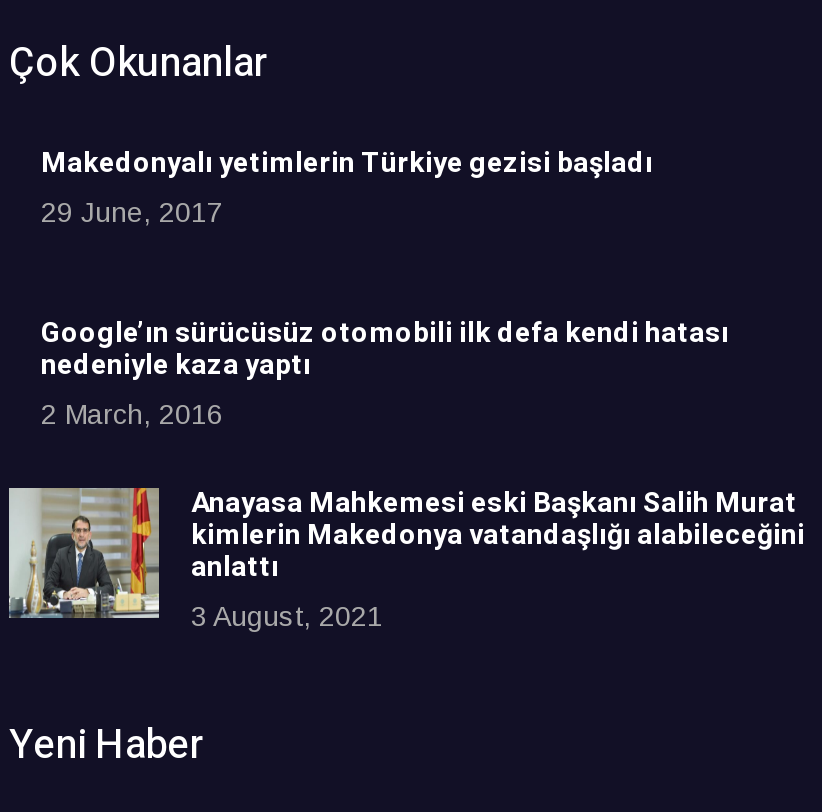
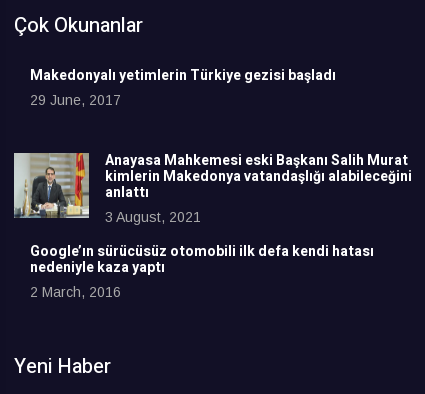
moved [41,312,729,430] -> [30,241,374,300]: Google’ın sürücüsüz otomobili ilk defa kendi hatası | nedeniyle kaza yaptı | 2 March, 2016
moved [9,482,805,632] -> [14,150,412,225]: [image] | Anayasa Mahkemesi eski Başkanı Salih Murat | kimlerin Makedonya vatandaşlığı alabileceğini | anlattı | 3 August, 2021

